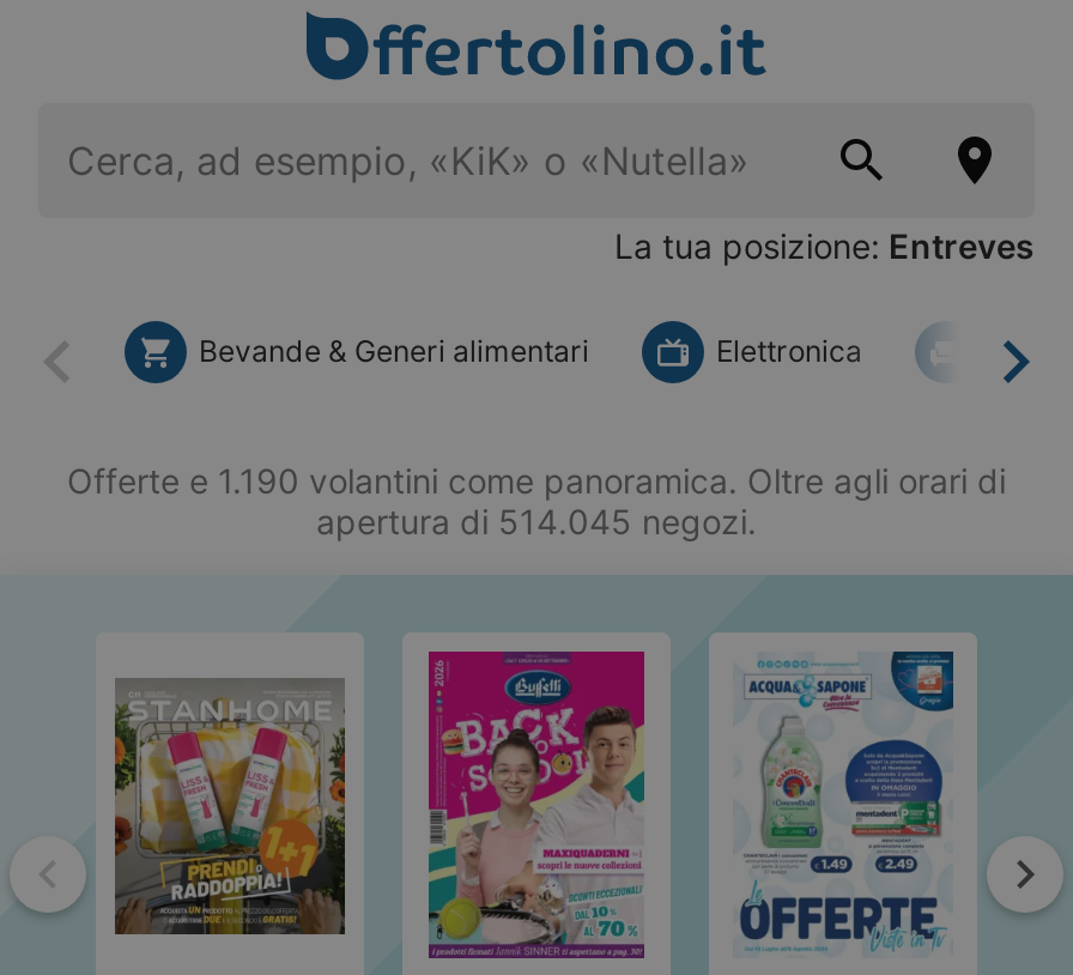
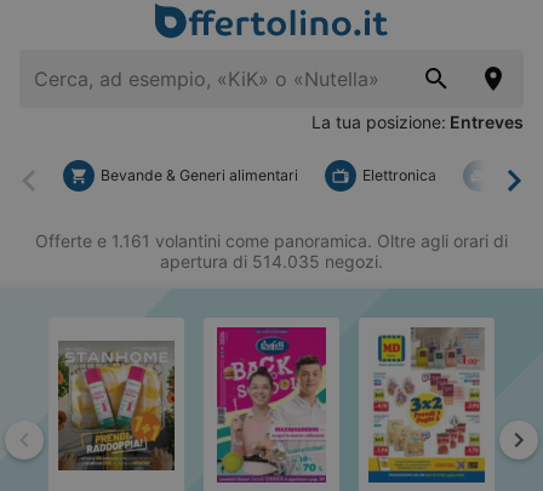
[67,460,1006,501] Offerte e 1.190 volantini come panoramica. Oltre agli orari di -> [35,231,508,251] Offerte e 1.161 volantini come panoramica. Oltre agli orari di
[316,501,757,542] apertura di 514.045 negozi. -> [160,251,383,272] apertura di 514.035 negozi.
[728,649,958,958] [image] -> [367,326,486,484] [image]

